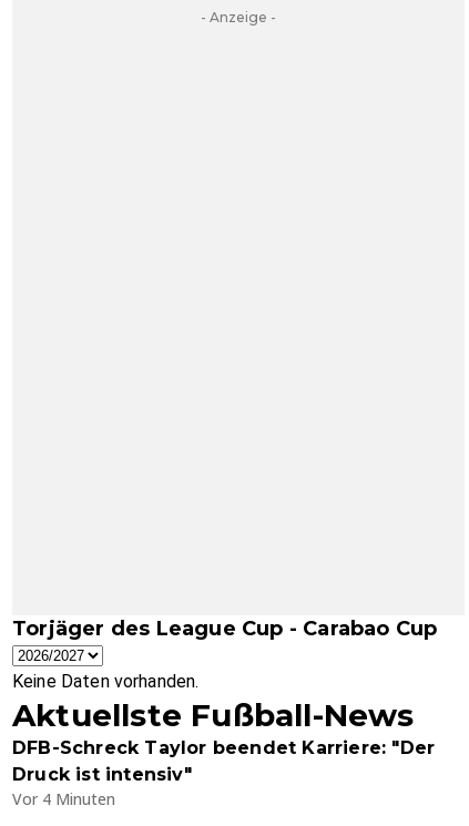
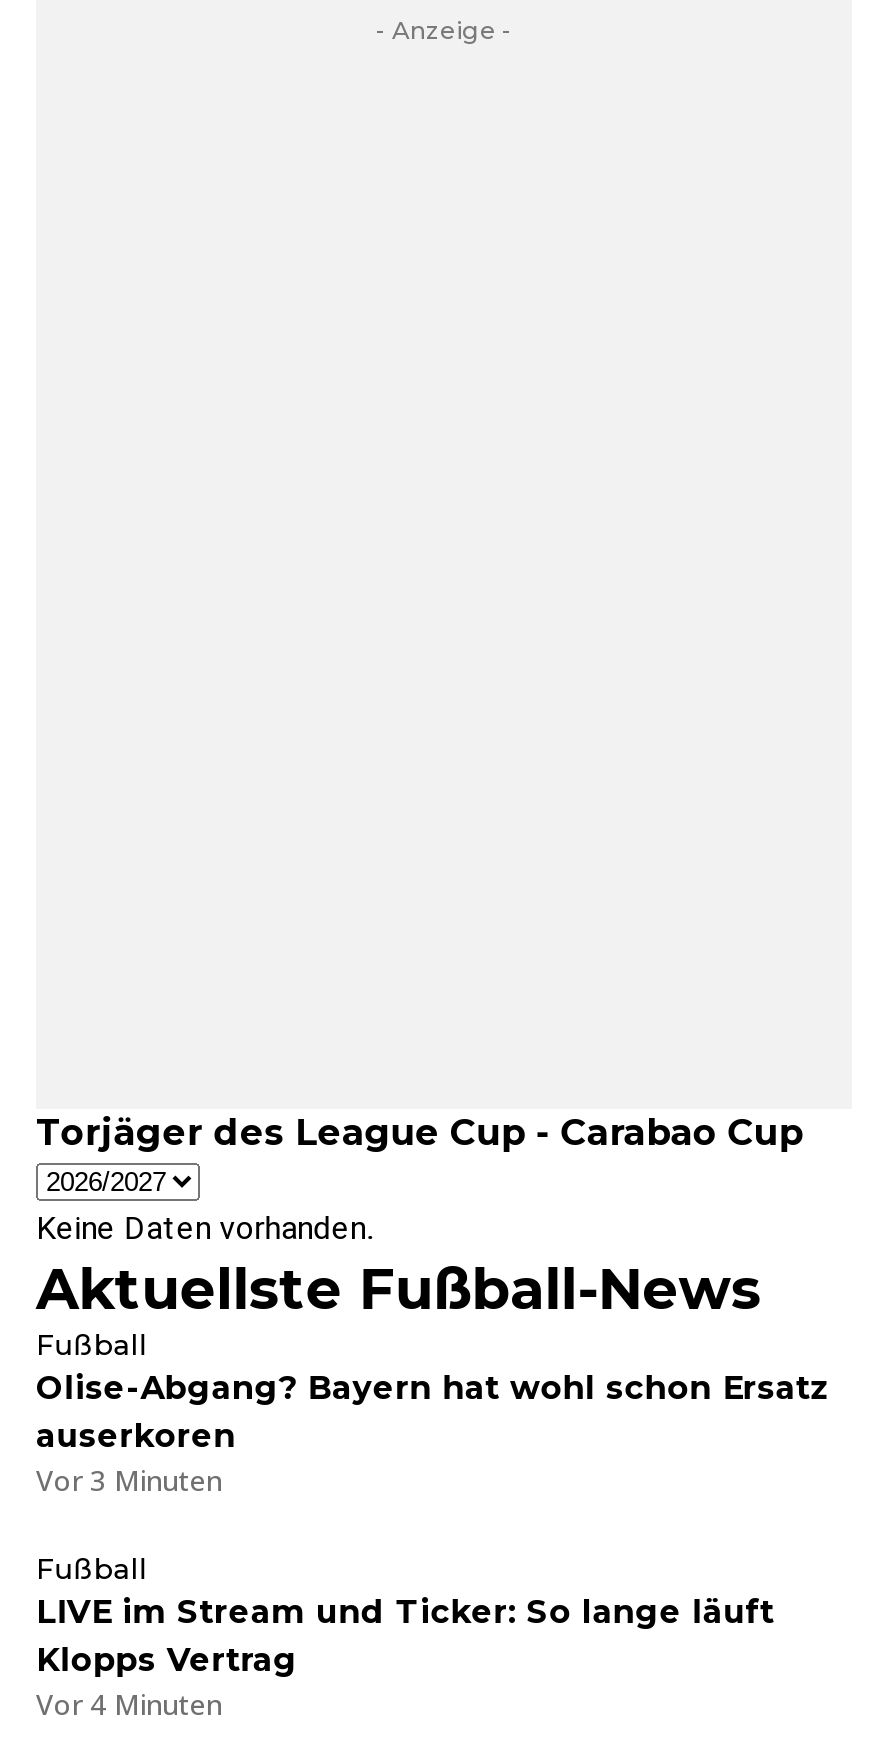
[12,738,435,785] DFB-Schreck Taylor beendet Karriere: "Der | Druck ist intensiv" -> [36,1328,831,1680] Fußball | Olise-Abgang? Bayern hat wohl schon Ersatz | auserkoren | Vor 3 Minuten | Fußball | LIVE im Stream und Ticker: So lange läuft | Klopps Vertrag

